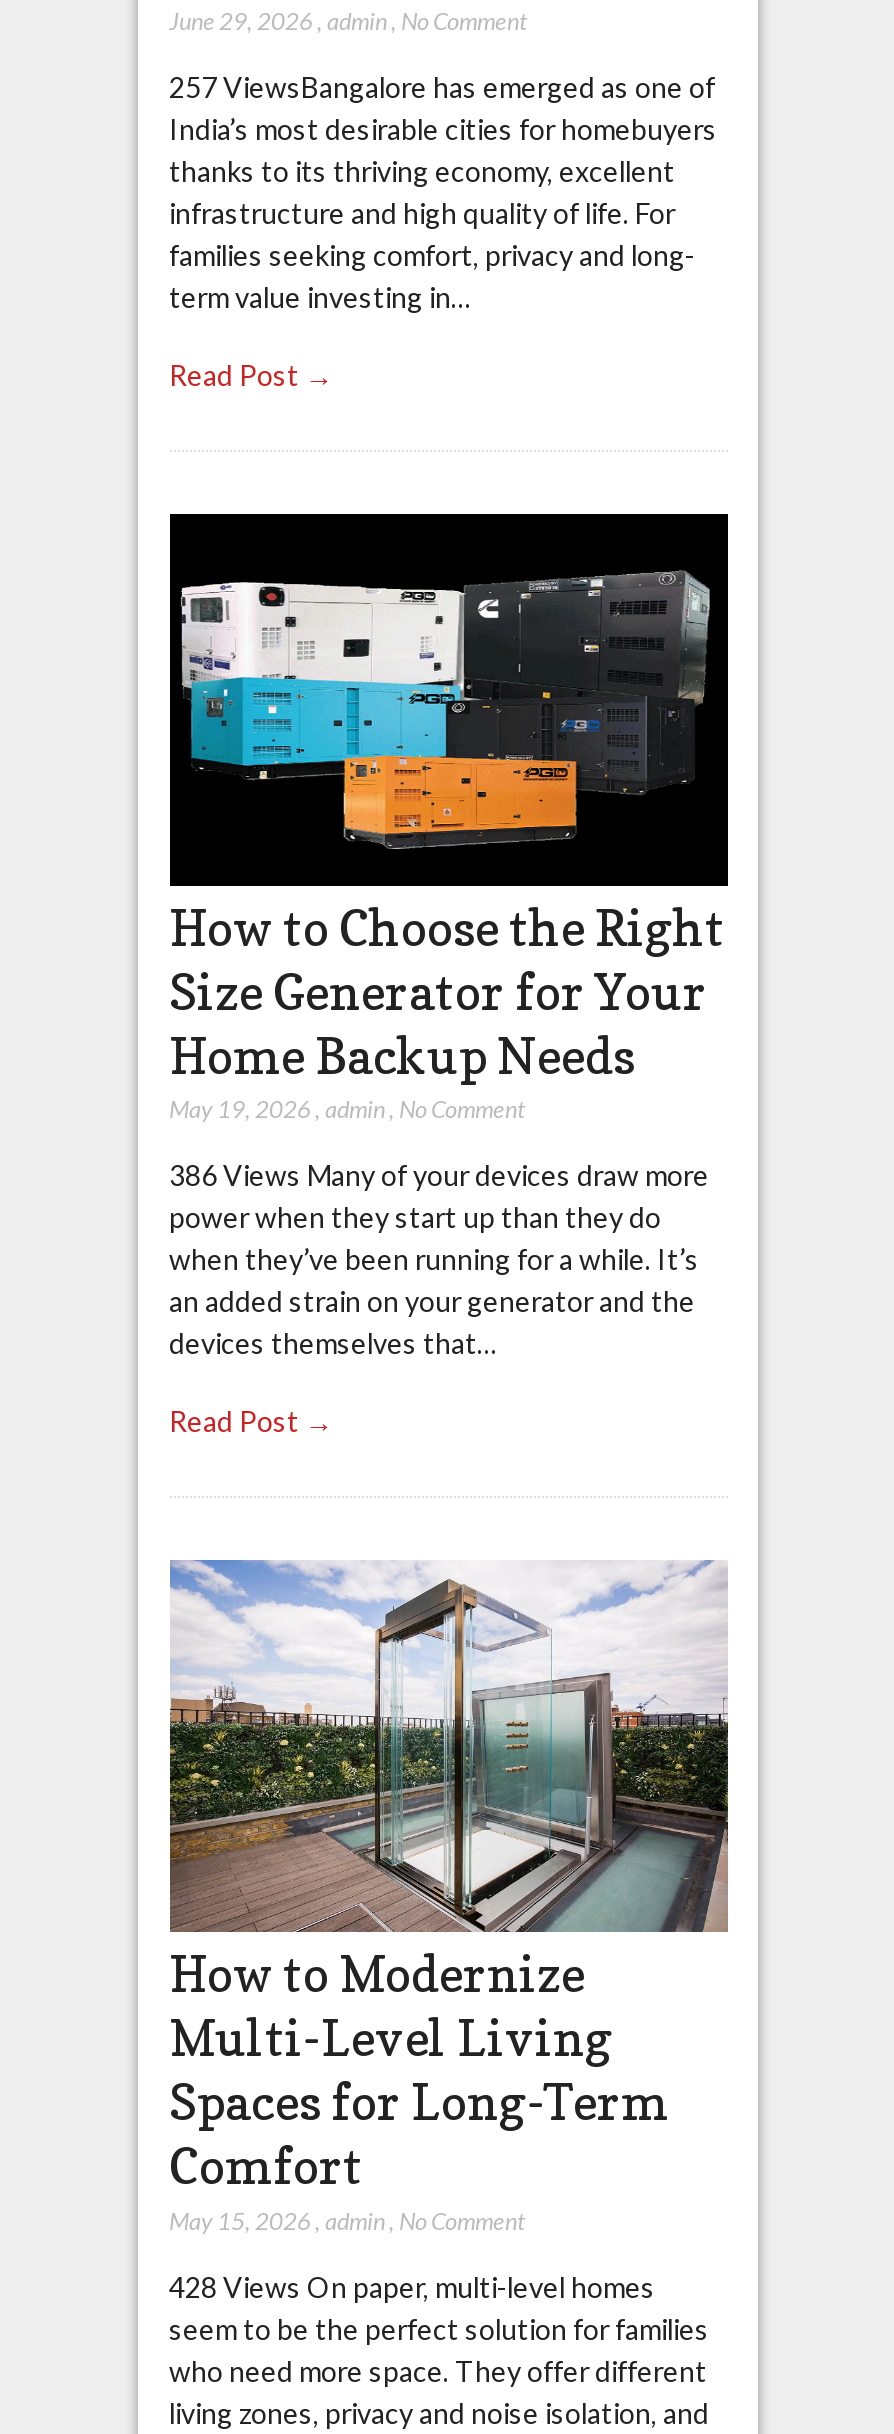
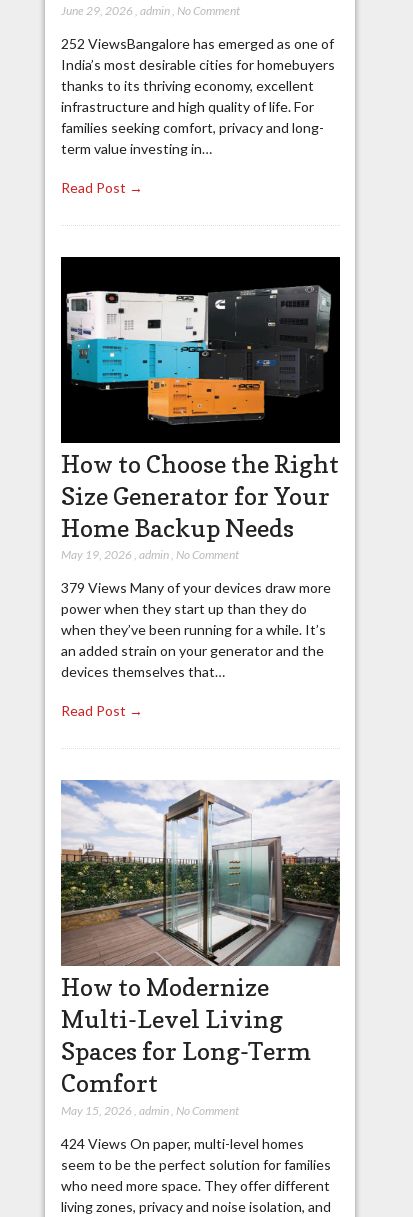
[169,71,715,105] 257 ViewsBangalore has emerged as one of -> [60,35,333,52] 252 ViewsBangalore has emerged as one of
[169,1159,709,1193] 386 Views Many of your devices draw more -> [60,579,330,596] 379 Views Many of your devices draw more
[169,2269,655,2303] 428 Views On paper, multi-level homes -> [60,1135,303,1152] 424 Views On paper, multi-level homes

